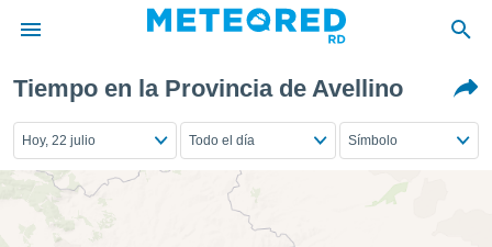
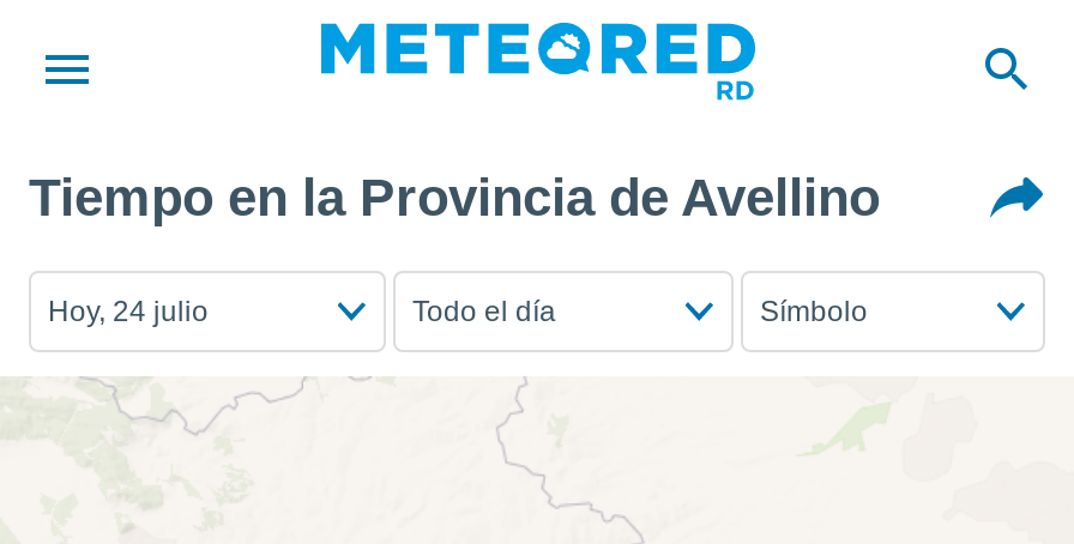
[22,133,96,148] Hoy, 22 julio -> [48,295,209,328] Hoy, 24 julio

